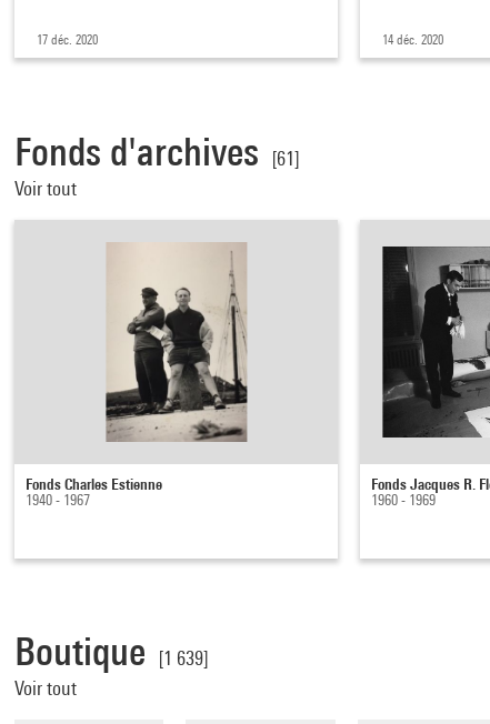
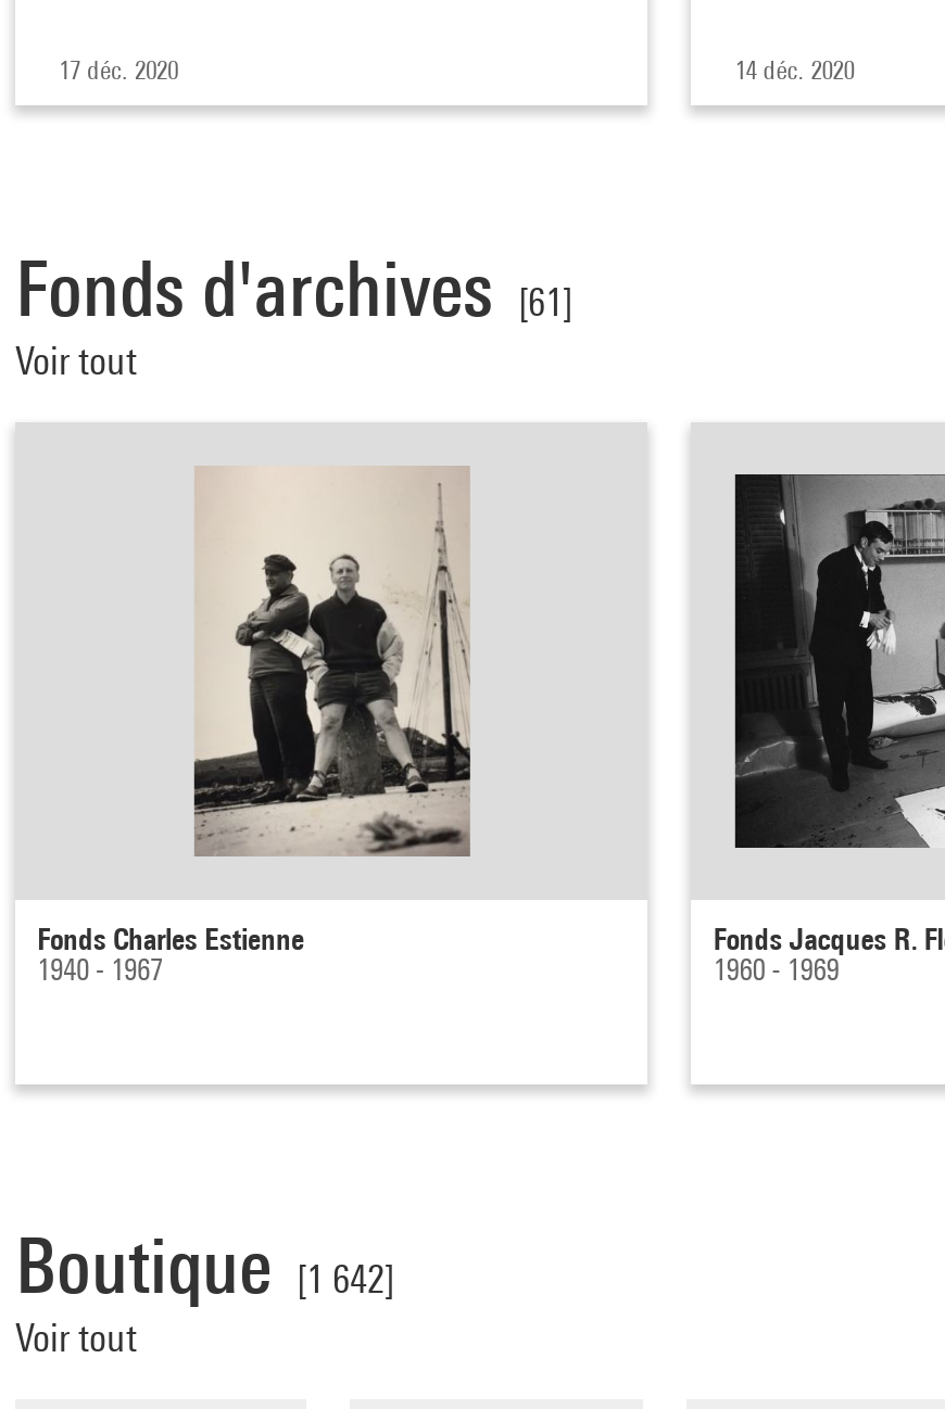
[14,629,208,674] Boutique [1 639] -> [15,1222,393,1311] Boutique [1 642]

